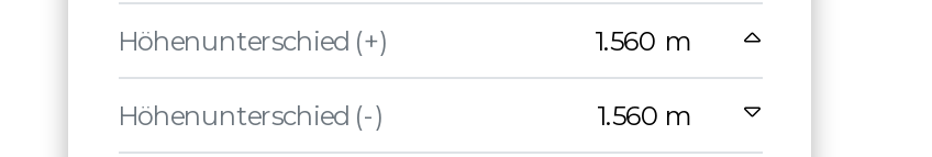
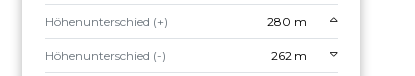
[595,25,694,58] 1.560 m -> [266,14,306,29] 280 m
[597,100,694,133] 1.560 m -> [270,48,306,63] 262 m

